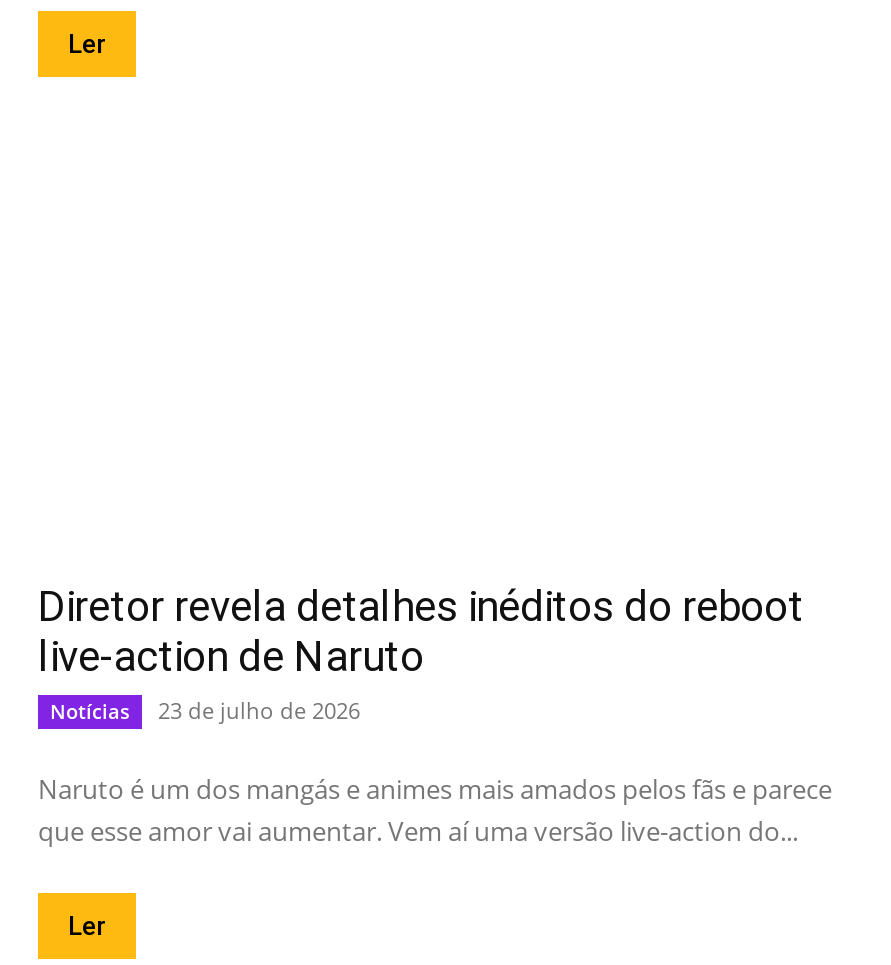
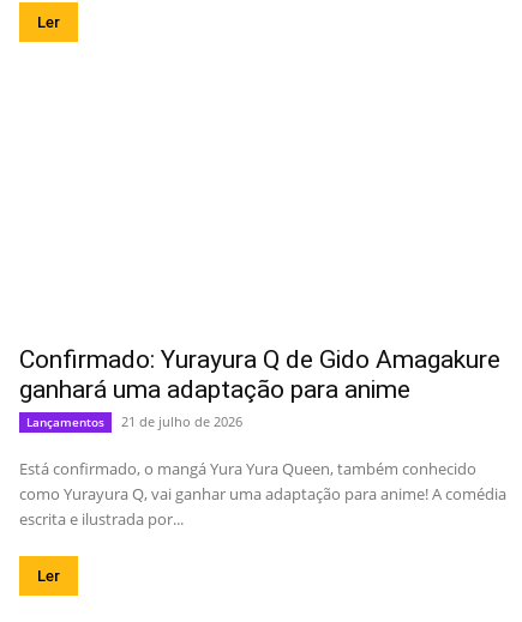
[38,583,804,725] Diretor revela detalhes inéditos do reboot | live-action de Naruto | Notícias | 23 de julho de 2026 -> [19,346,500,431] Confirmado: Yurayura Q de Gido Amagakure | ganhará uma adaptação para anime | Lançamentos | 21 de julho de 2026
[38,771,832,849] Naruto é um dos mangás e animes mais amados pelos fãs e parece | que esse amor vai aumentar. Vem aí uma versão live-action do... -> [19,458,506,530] Está confirmado, o mangá Yura Yura Queen, também conhecido | como Yurayura Q, vai ganhar uma adaptação para anime! A comédia | escrita e ilustrada por...

